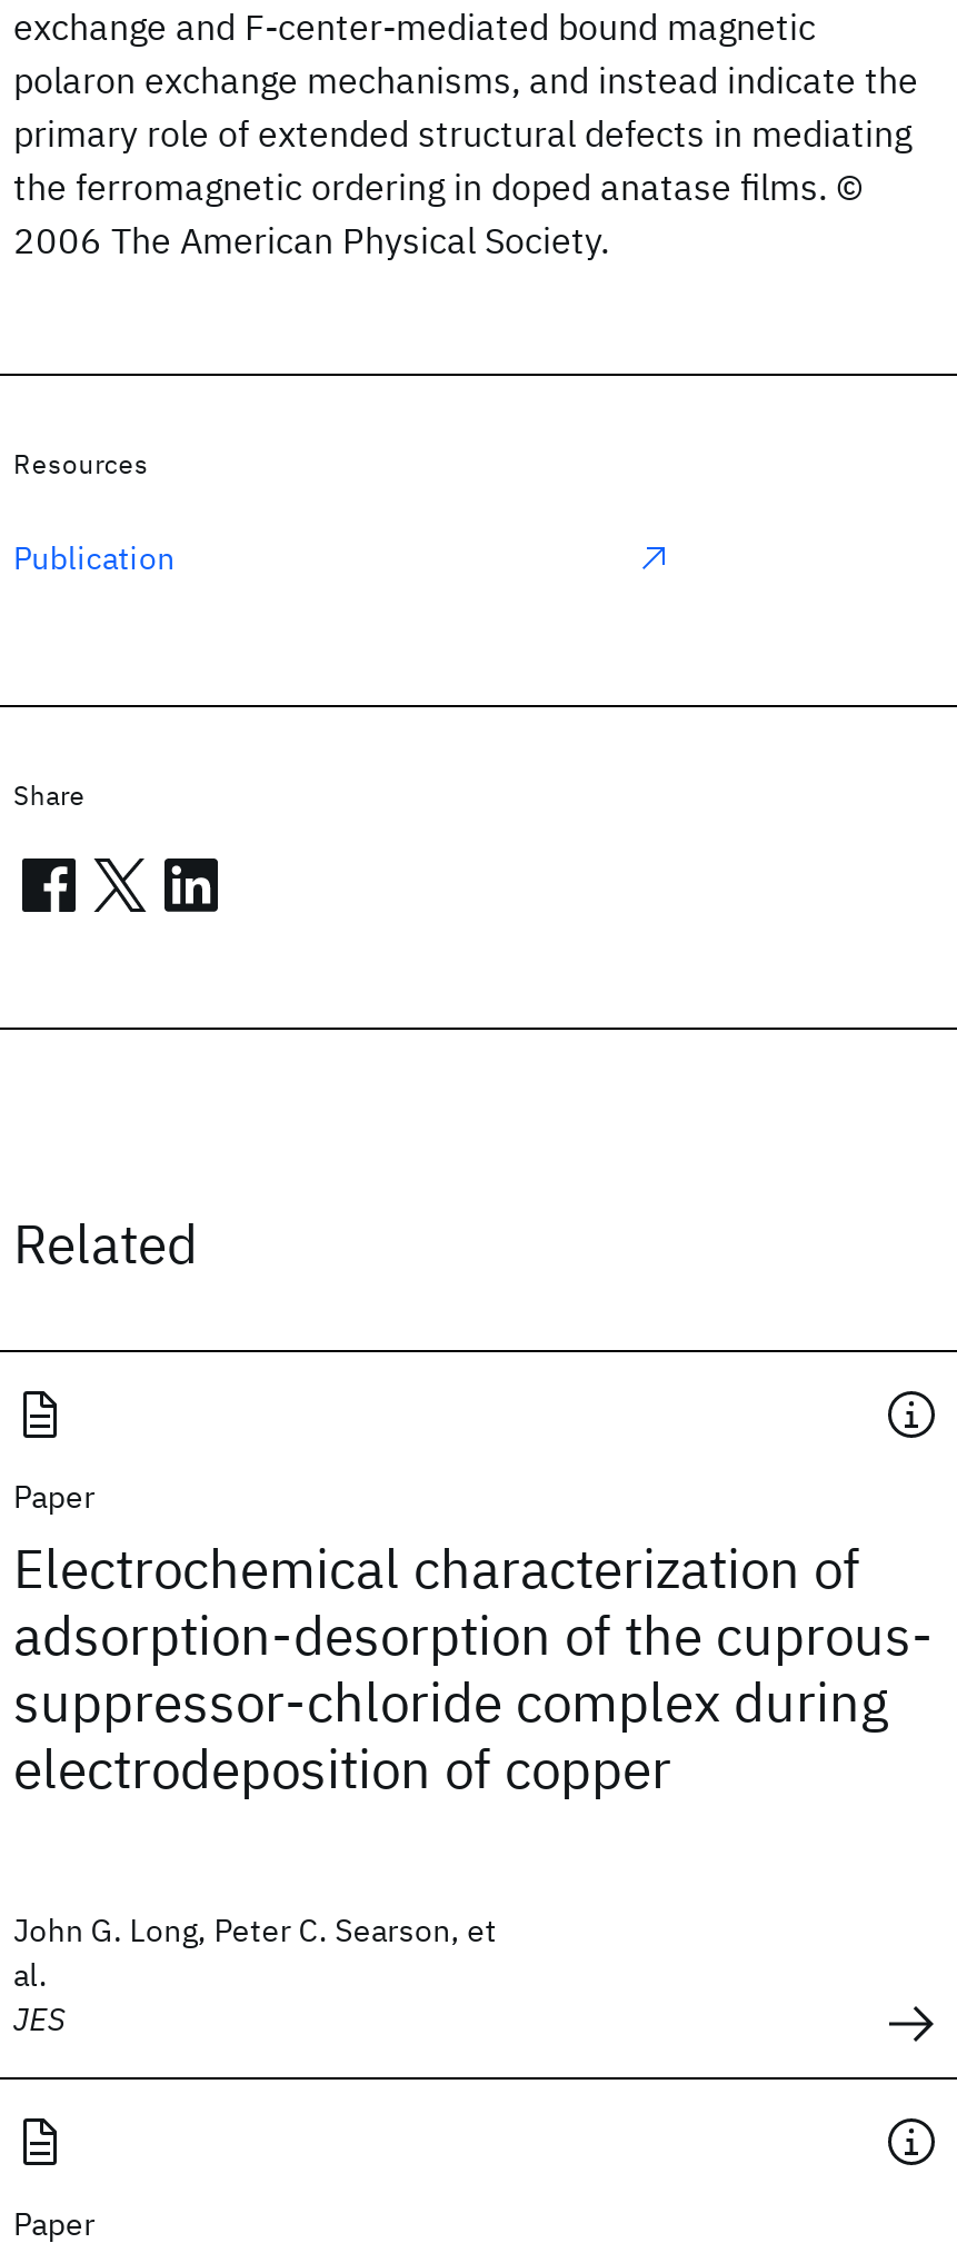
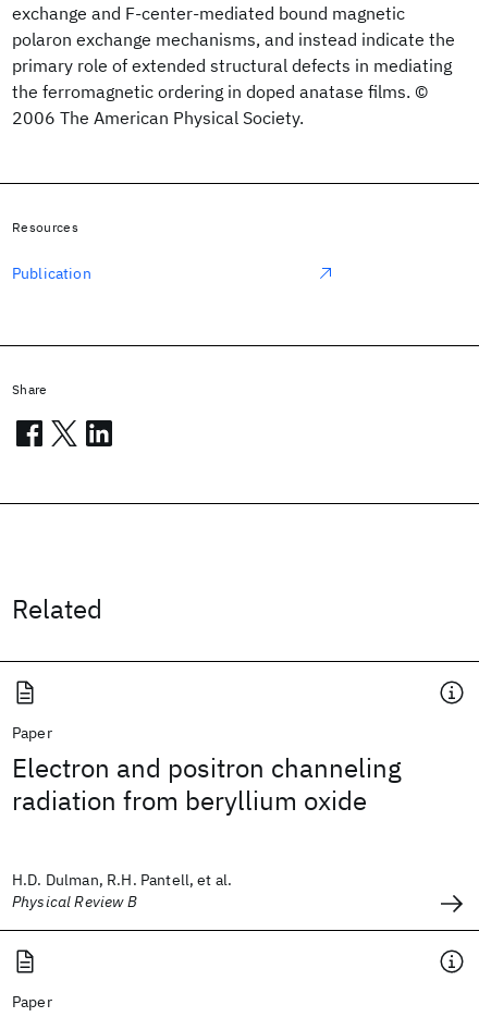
[13,1532,934,1804] Electrochemical characterization of | adsorption-desorption of the cuprous- | suppressor-chloride complex during | electrodeposition of copper -> [12,750,402,818] Electron and positron channeling | radiation from beryllium oxide
[13,1910,497,2039] John G. Long, Peter C. Searson, et | al. | JES -> [12,870,232,911] H.D. Dulman, R.H. Pantell, et al. | Physical Review B

